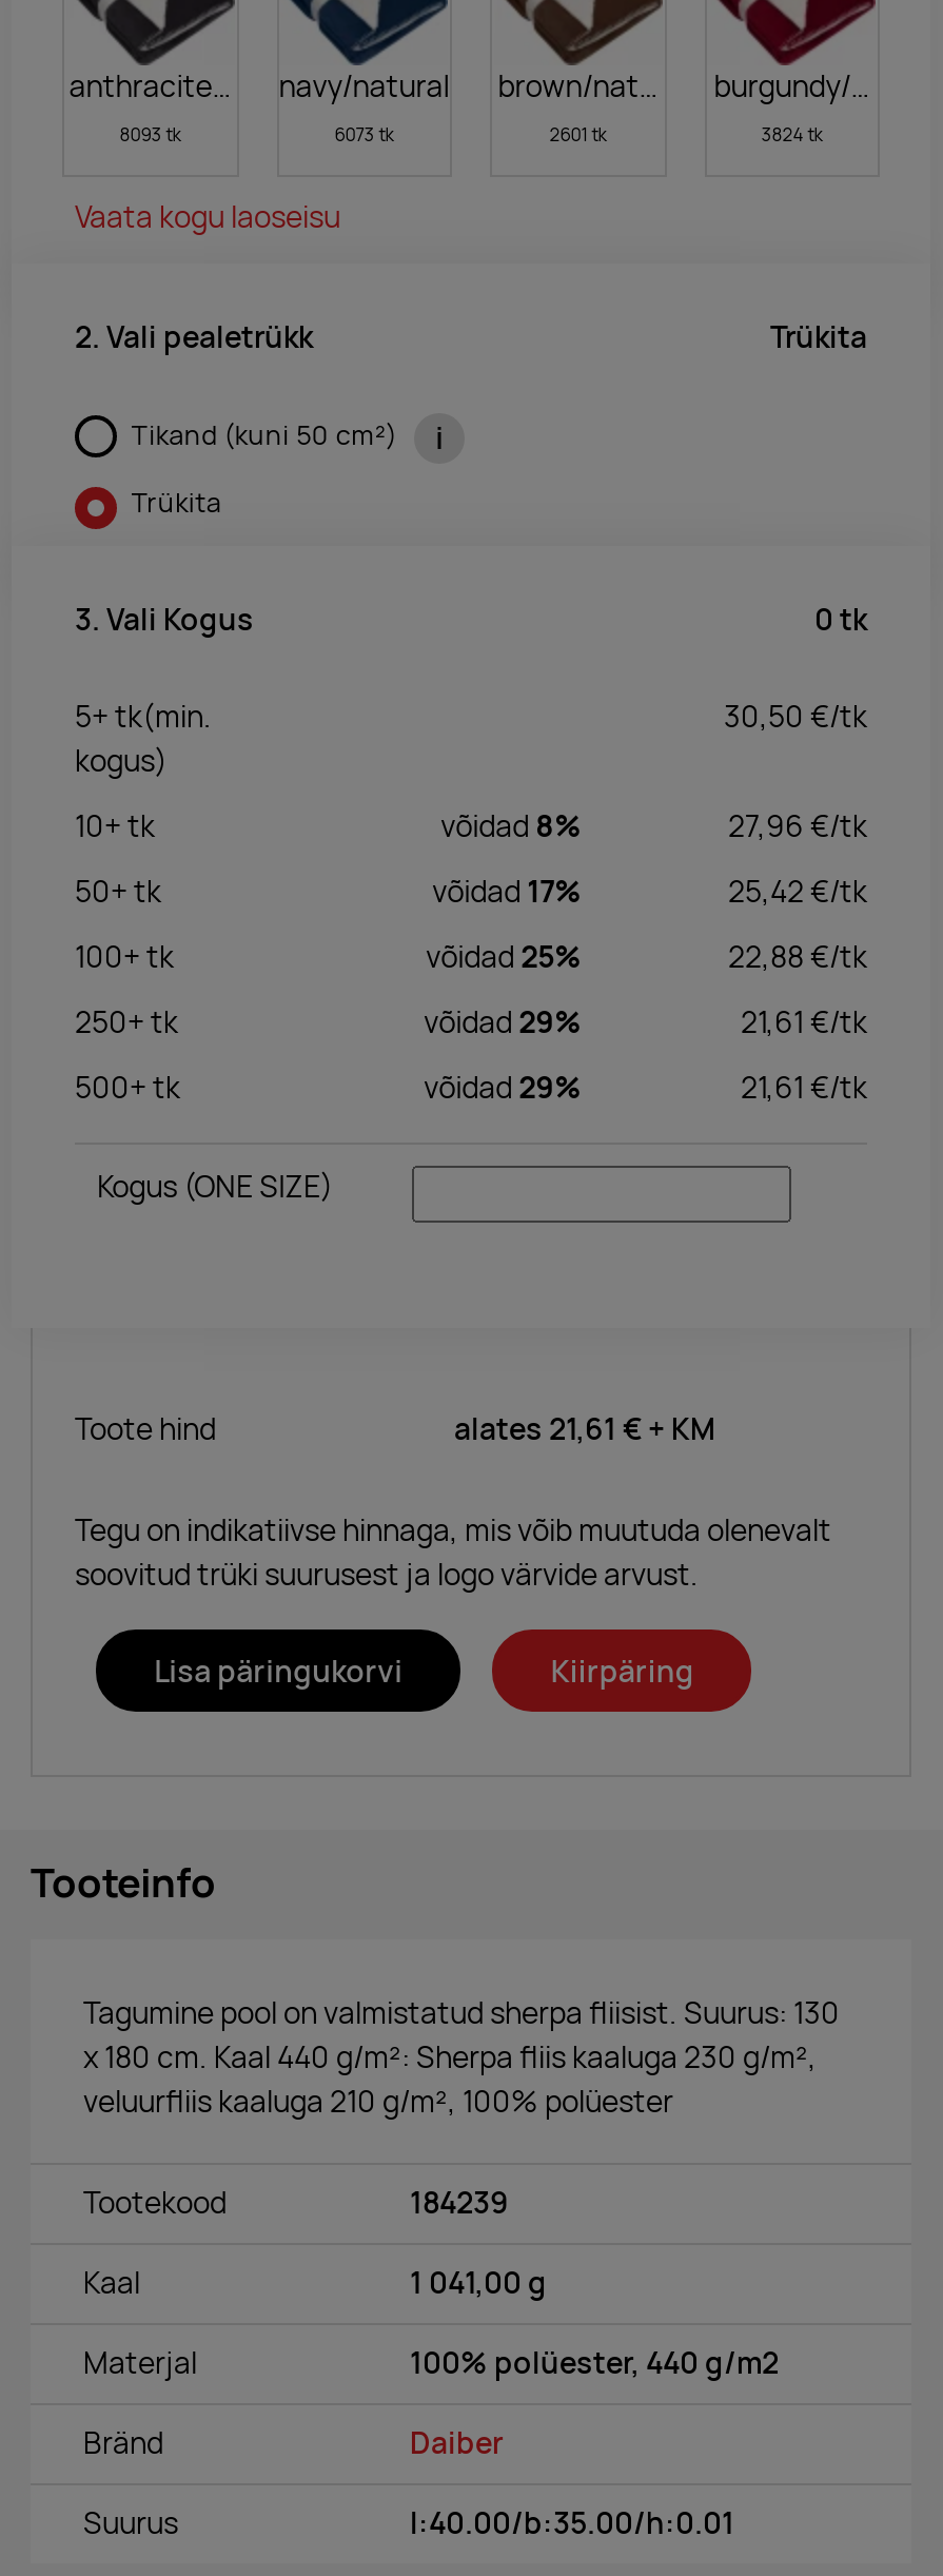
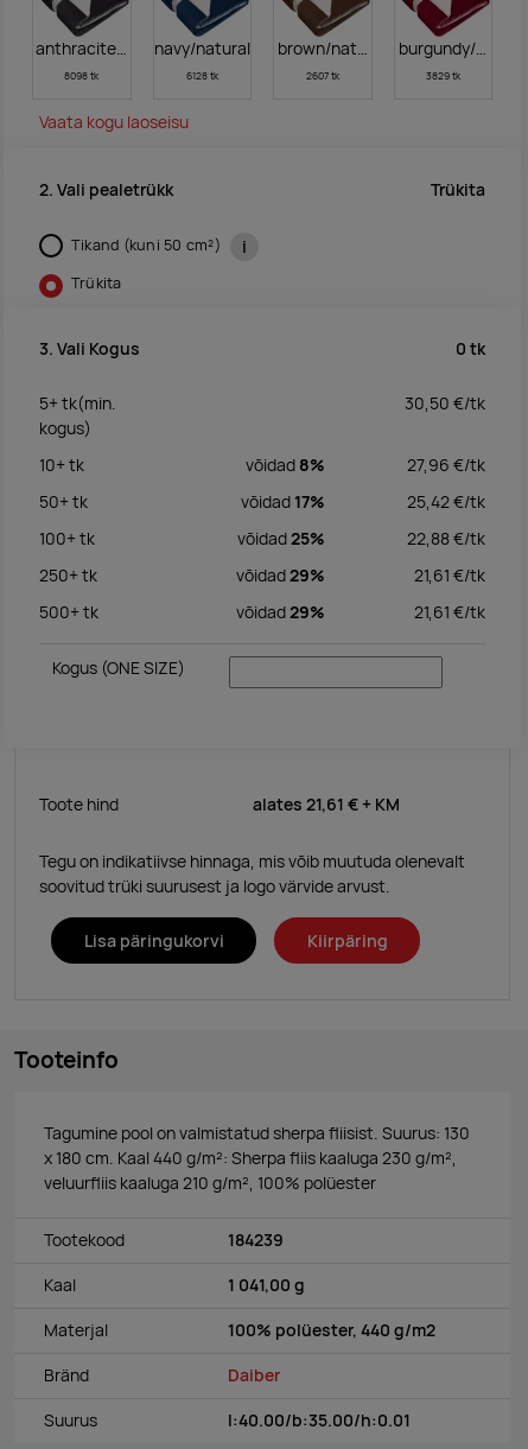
[119,122,181,148] 8093 tk -> [64,69,99,83] 8098 tk
[334,122,393,148] 6073 tk -> [186,69,218,83] 6128 tk
[549,122,606,148] 2601 tk -> [306,69,339,83] 2607 tk
[761,122,822,148] 3824 tk -> [426,69,460,83] 3829 tk

